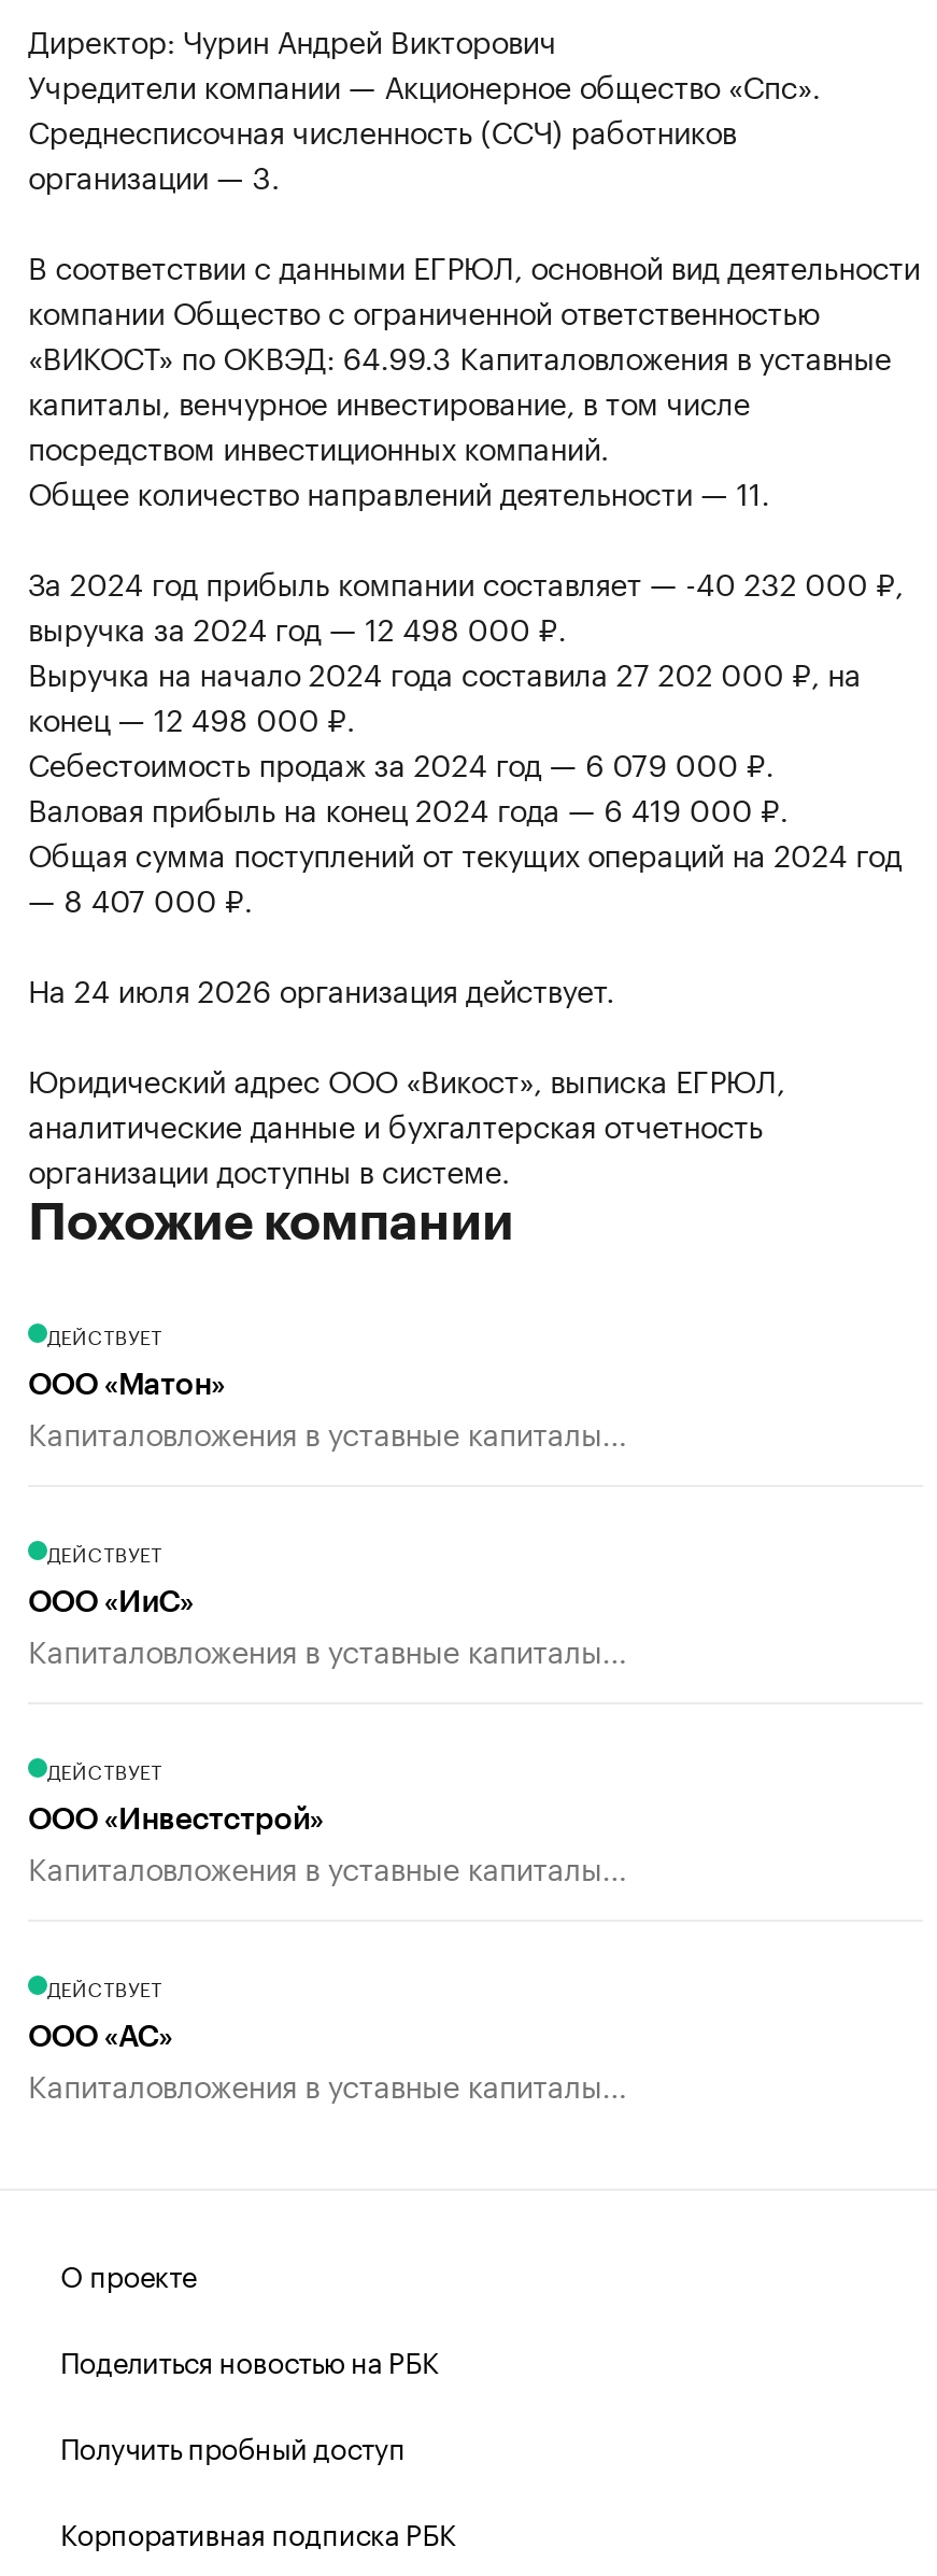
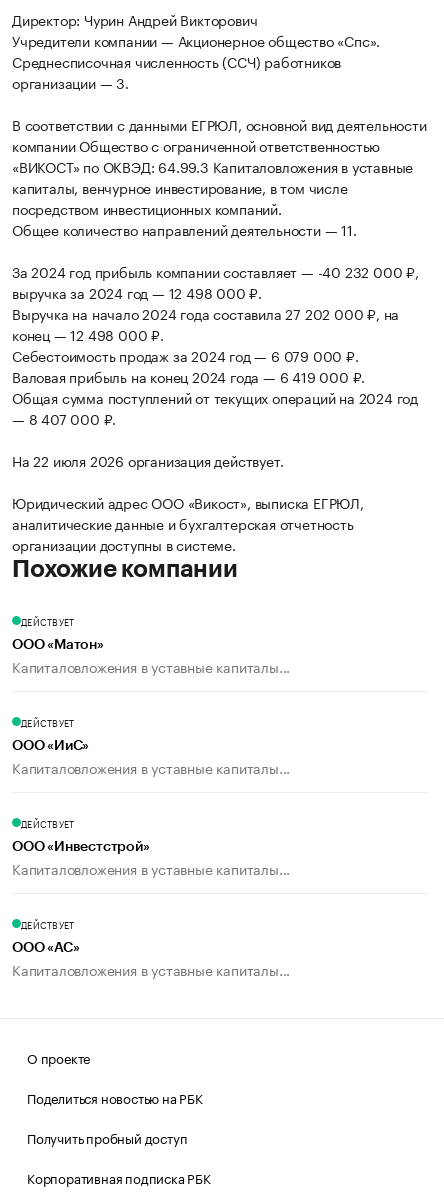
[28,965,614,1012] На 24 июля 2026 организация действует. -> [12,449,283,471] На 22 июля 2026 организация действует.

